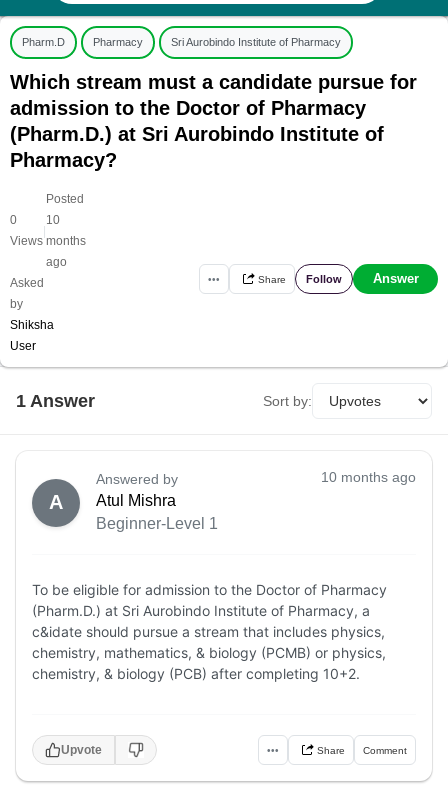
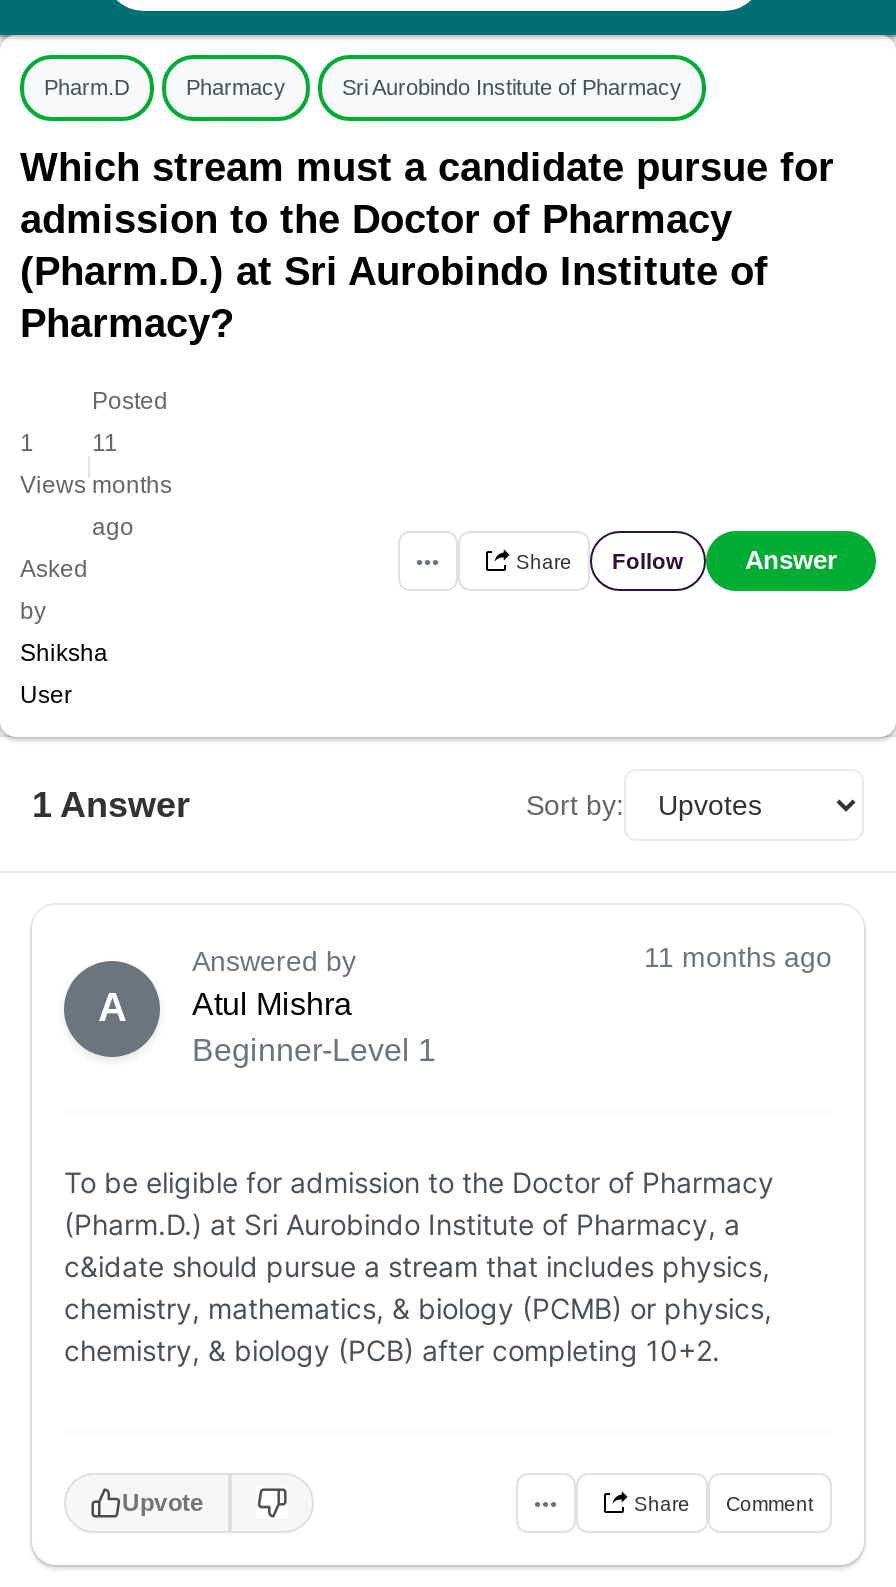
[10,213,17,227] 0 -> [20,429,34,457] 1
[46,213,60,227] 10 -> [92,429,118,457] 11
[321,469,416,485] 10 months ago -> [644,941,832,973] 11 months ago

